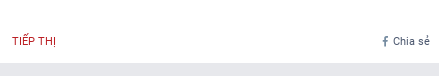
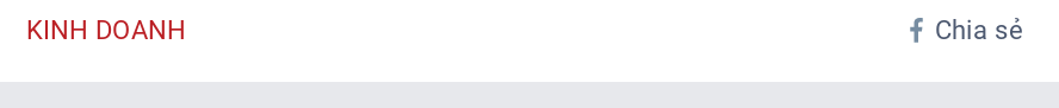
[12,35,56,48] TIẾP THỊ -> [26,16,186,47] KINH DOANH

